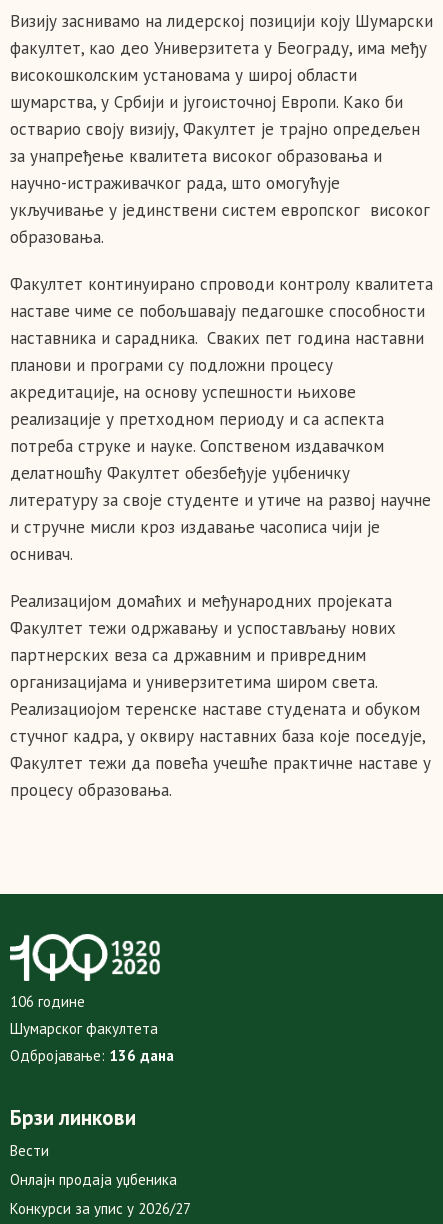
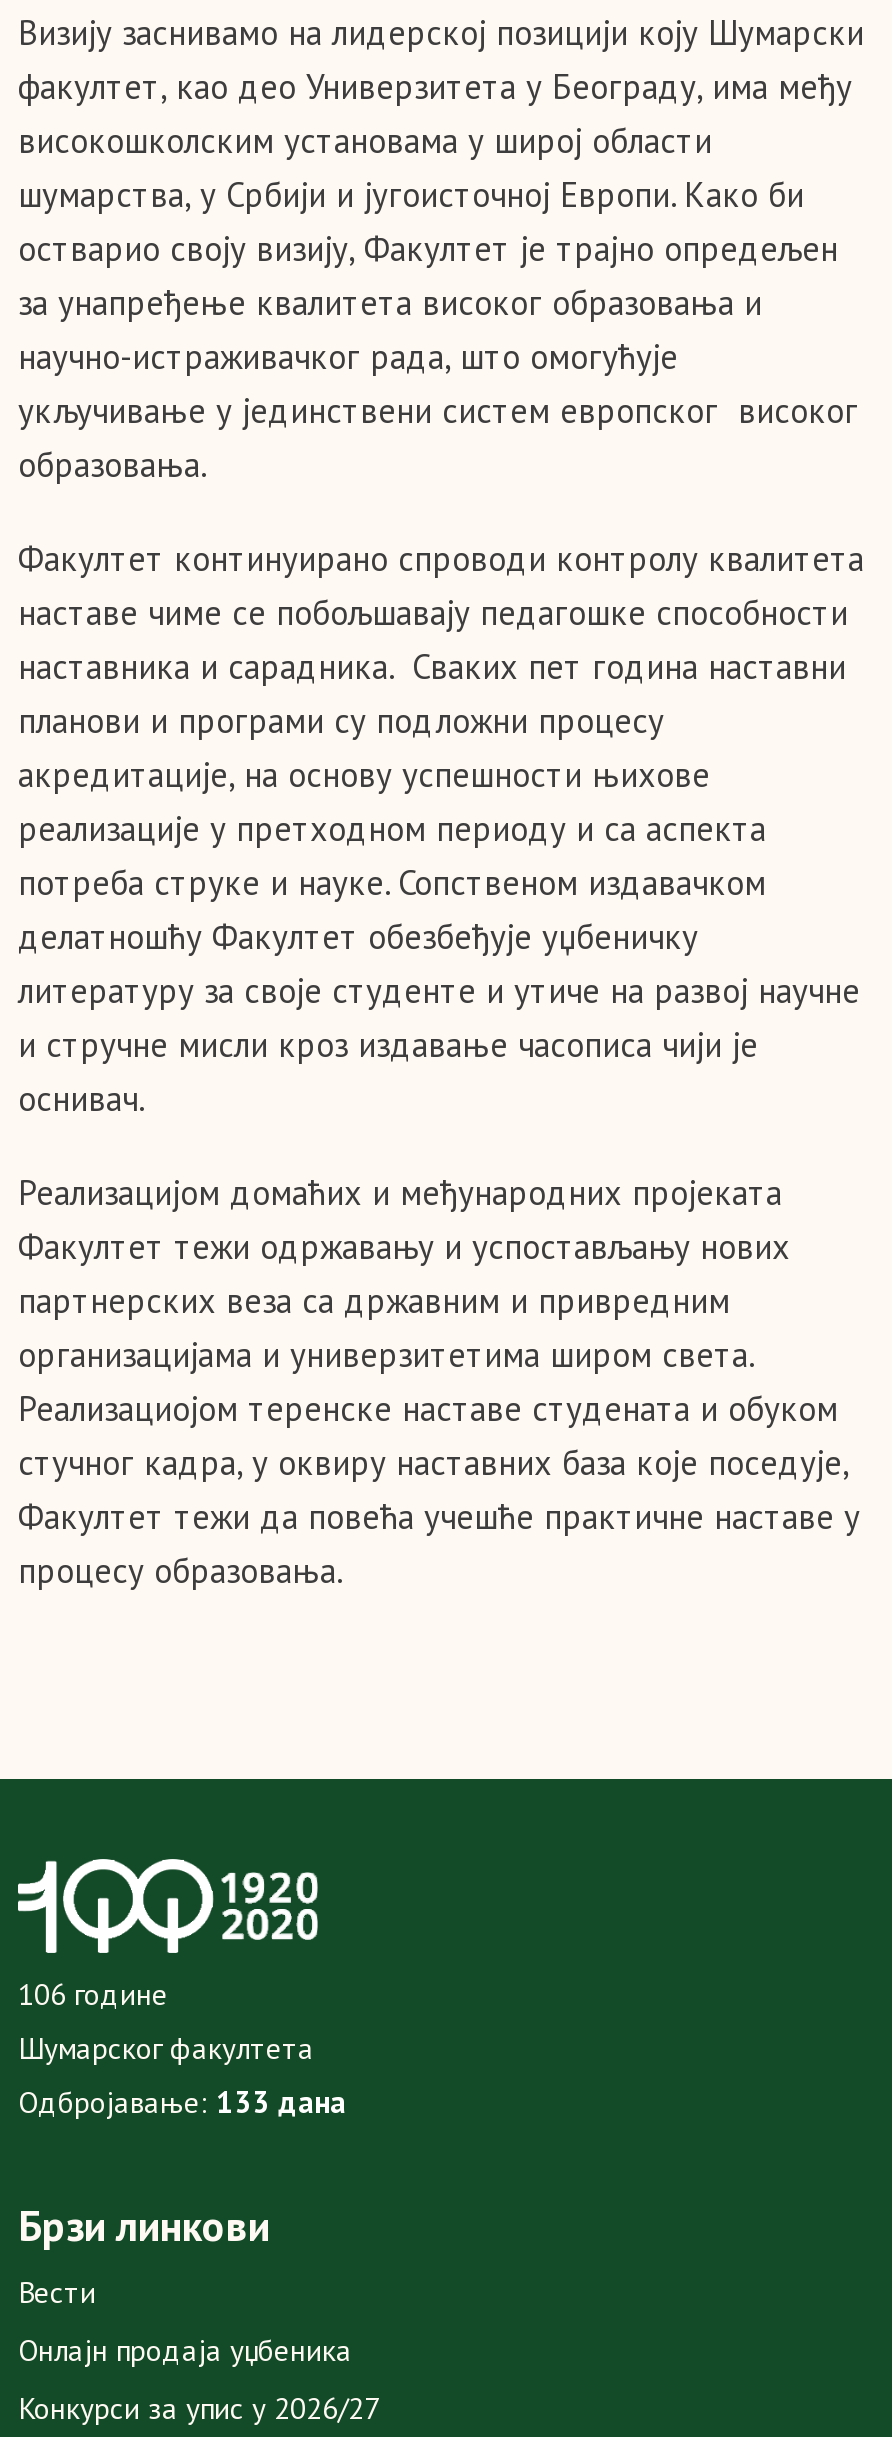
[10,1046,174,1065] Одбројавање: 136 дана -> [18,2084,346,2122] Одбројавање: 133 дана

